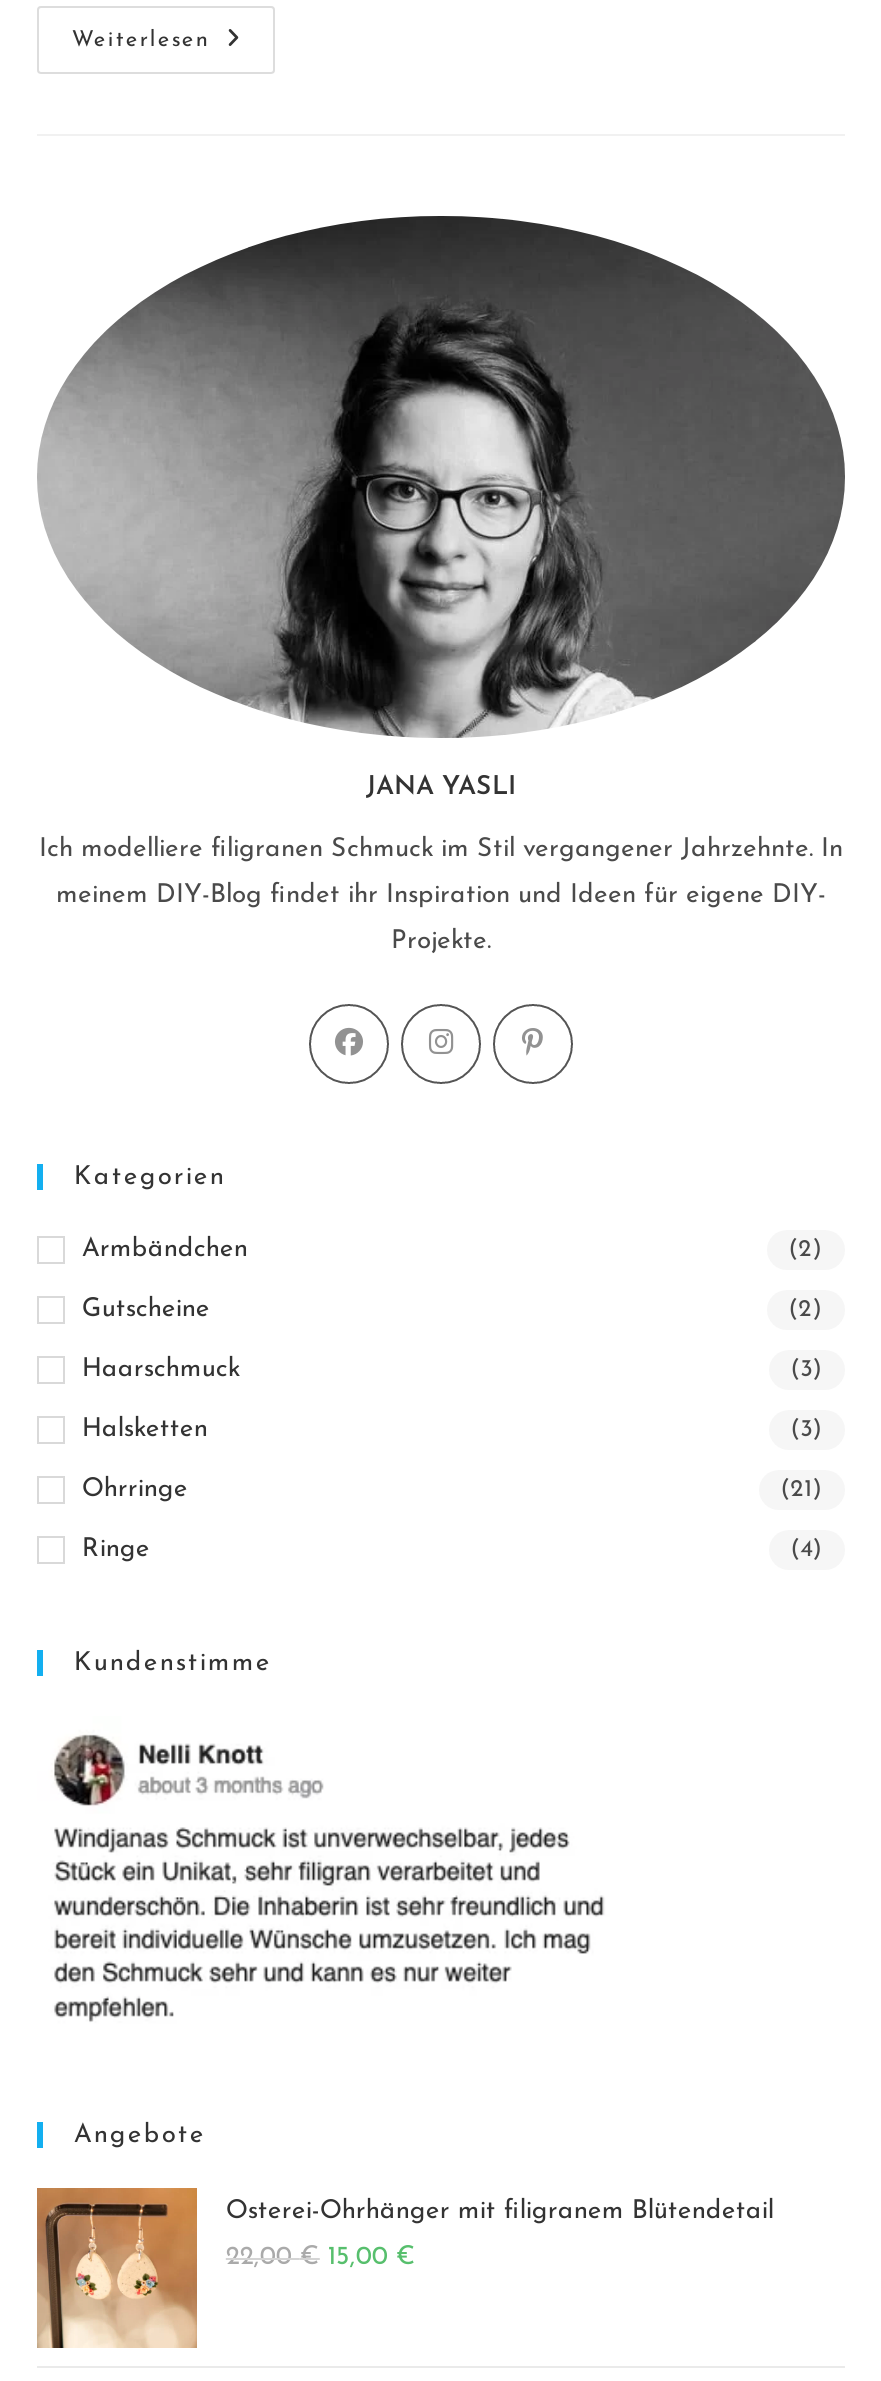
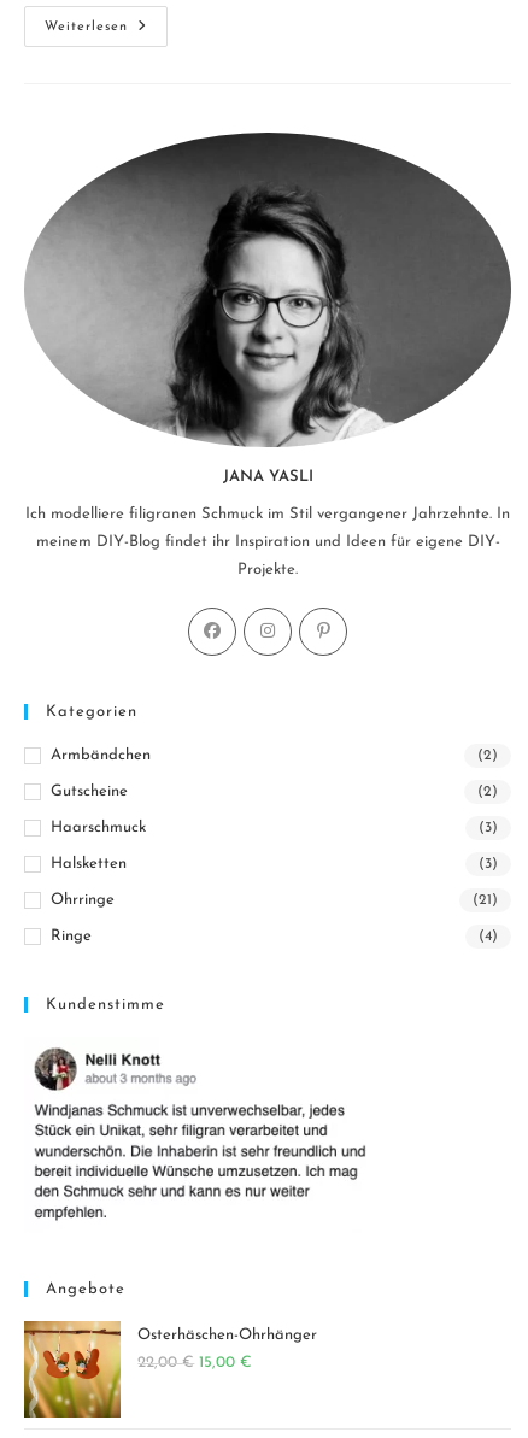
[37,2188,774,2348] [image] | Osterei-Ohrhänger mit filigranem Blütendetail -> [24,1321,318,1419] [image] | Osterhäschen-Ohrhänger

